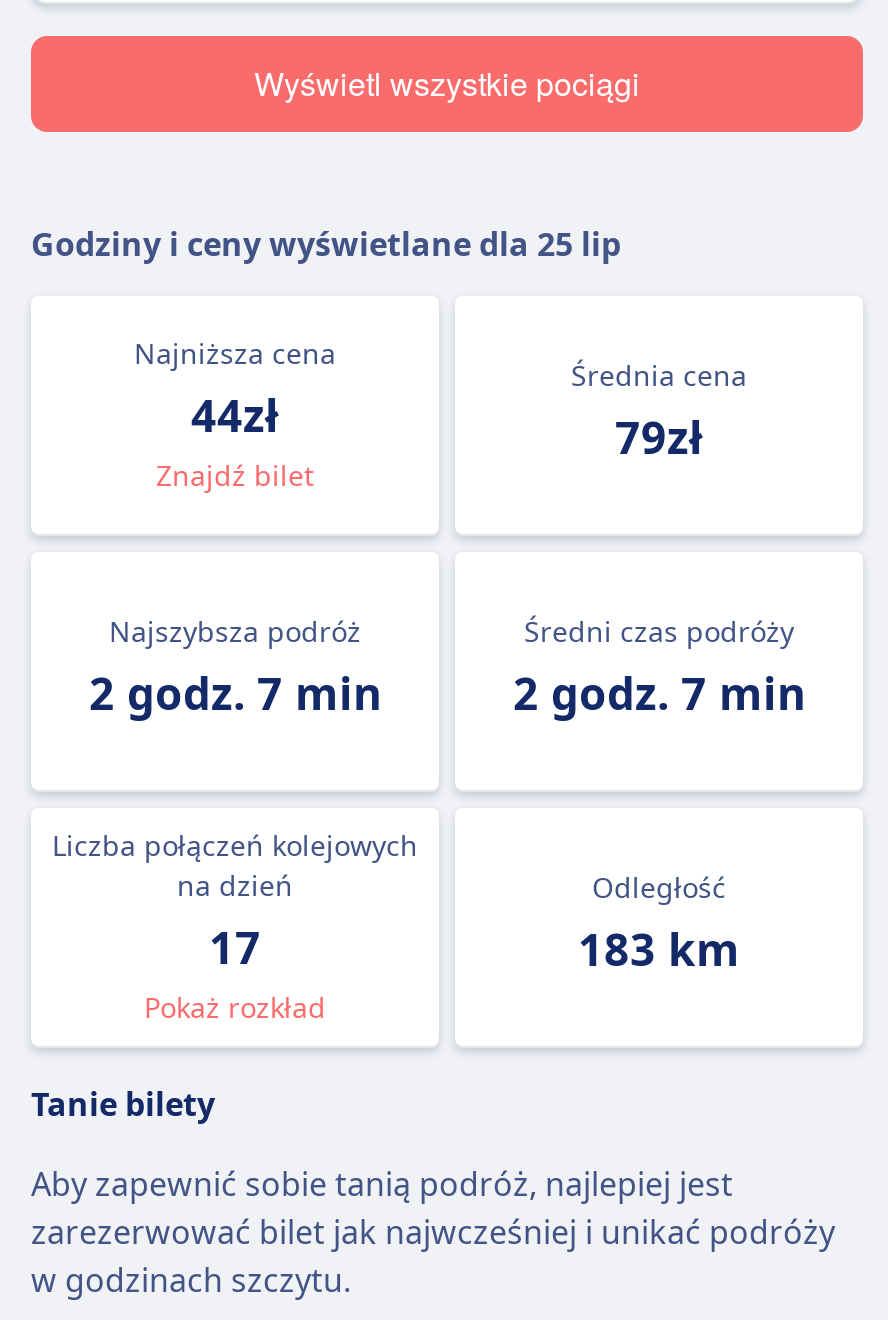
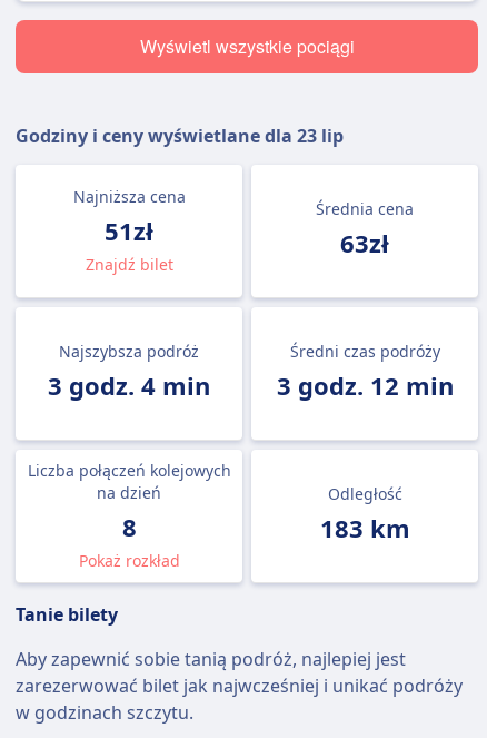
[31,222,621,266] Godziny i ceny wyświetlane dla 25 lip -> [16,124,344,148] Godziny i ceny wyświetlane dla 23 lip
[191,384,279,444] 44zł -> [105,214,153,247] 51zł
[615,406,703,466] 79zł -> [340,226,389,259] 63zł
[89,662,381,722] 2 godz. 7 min -> [48,368,210,402] 3 godz. 4 min
[513,662,805,722] 2 godz. 7 min -> [276,368,453,402] 3 godz. 12 min
[209,916,261,976] 17 -> [122,510,136,543] 8

